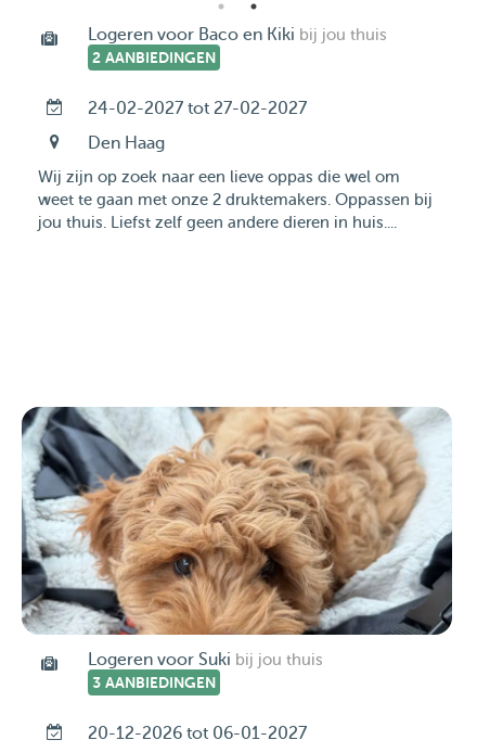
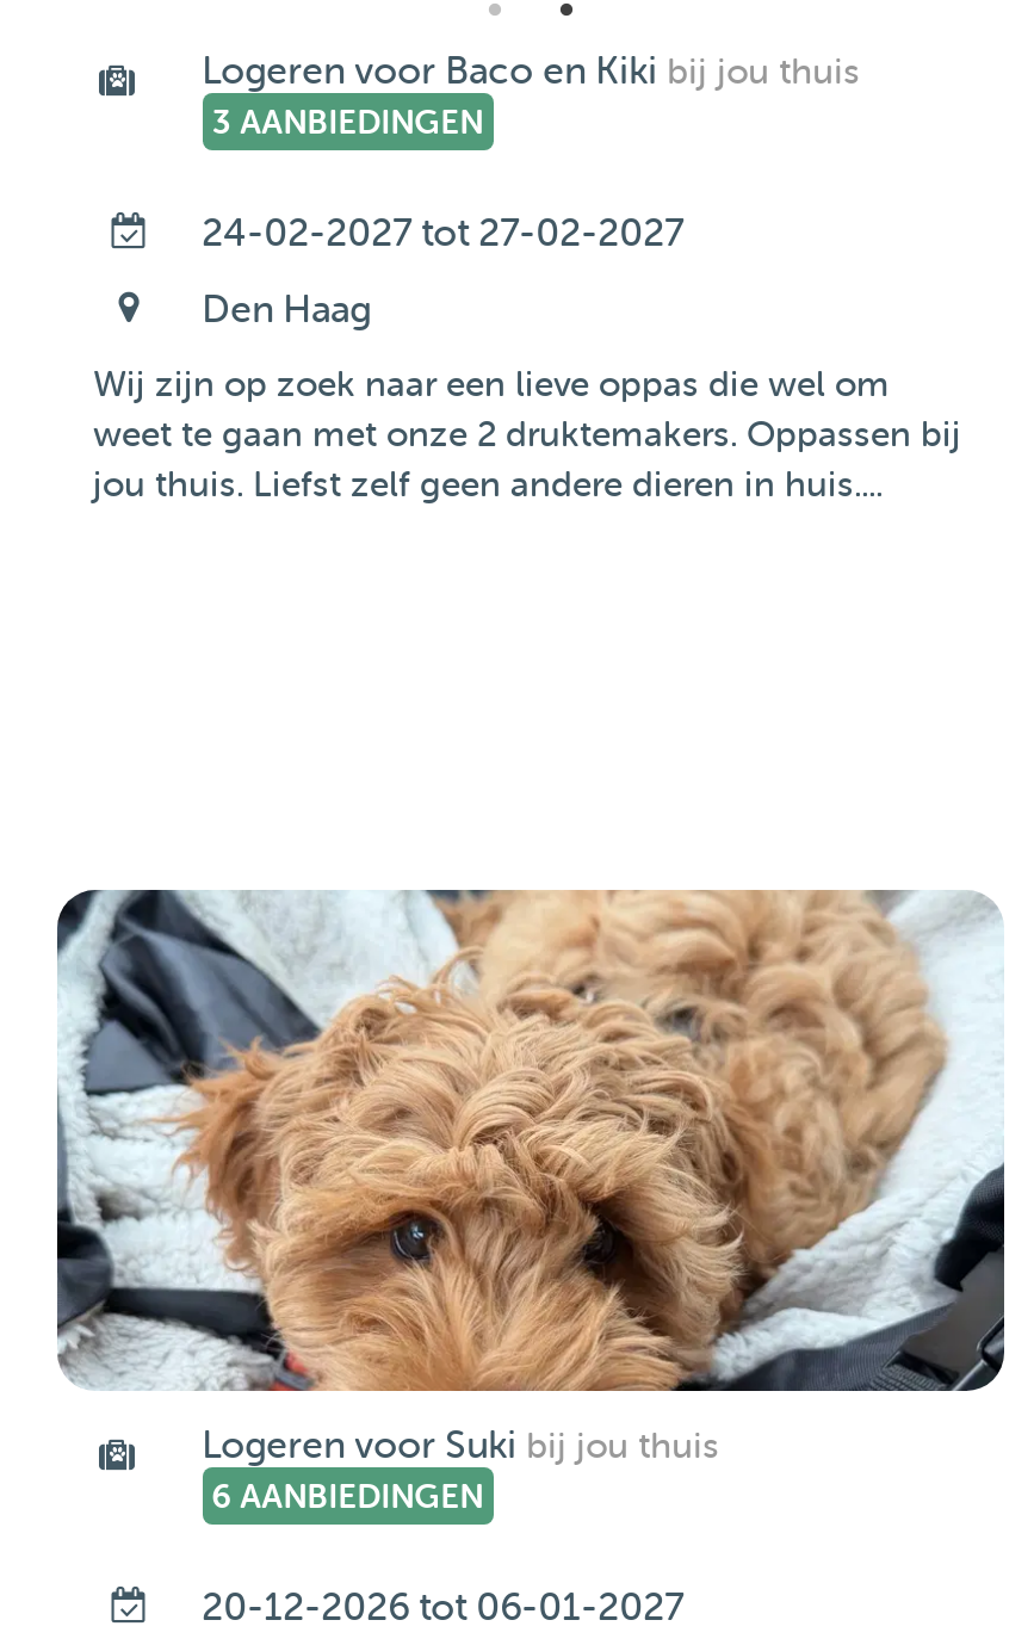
[92,49,215,66] 2 AANBIEDINGEN -> none
moved [92,674,215,691] -> [211,103,483,141]: 3 AANBIEDINGEN
none -> [211,1477,483,1515] 6 AANBIEDINGEN

